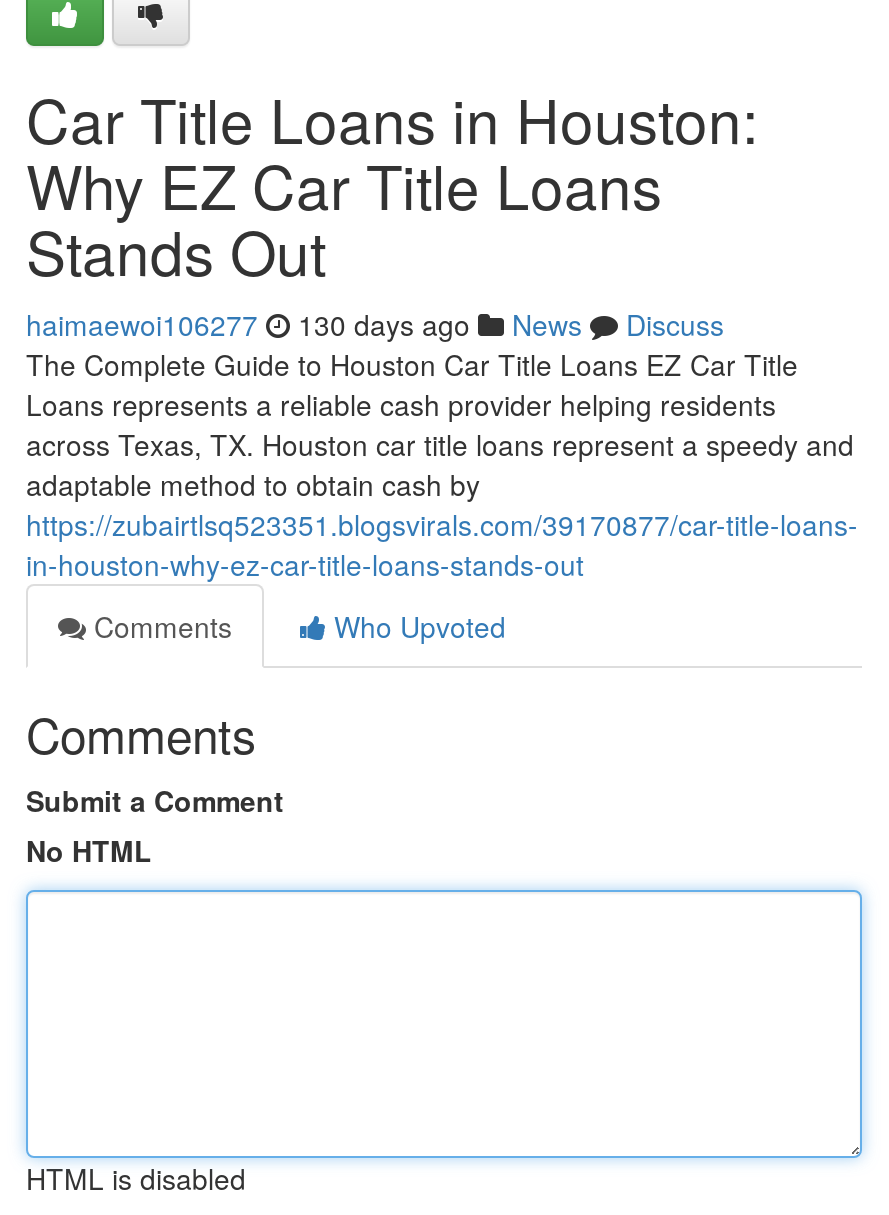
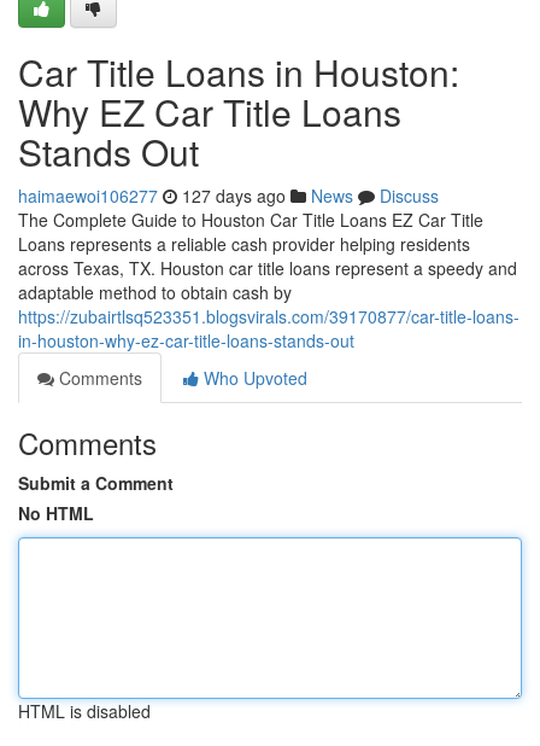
[26,304,724,344] haimaewoi106277 130 days ago News Discuss -> [18,183,439,208] haimaewoi106277 127 days ago News Discuss

